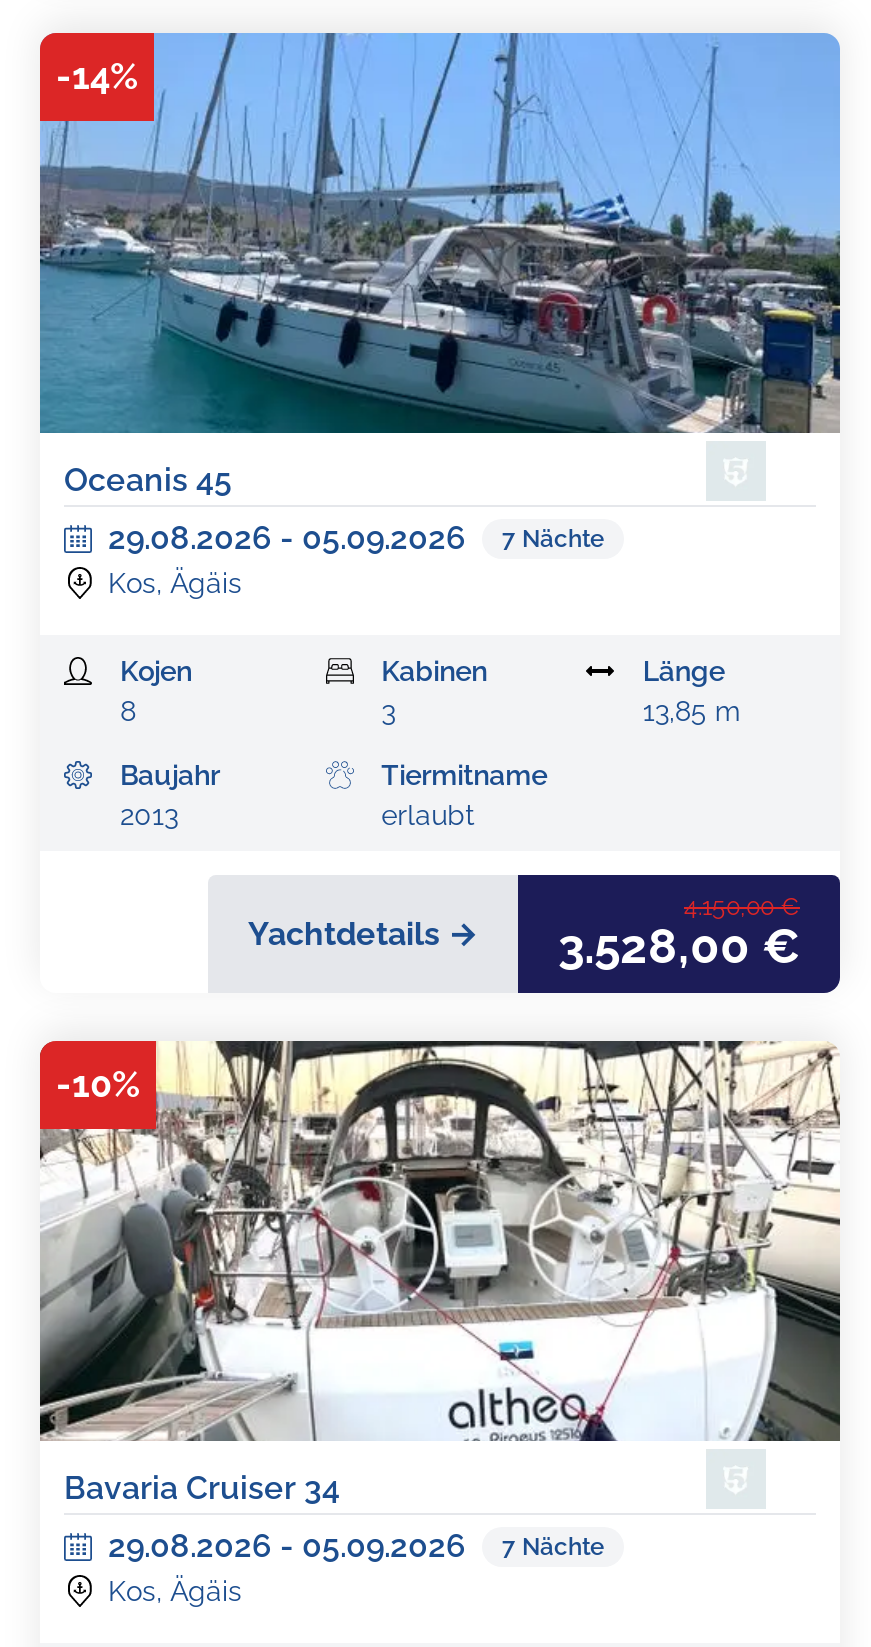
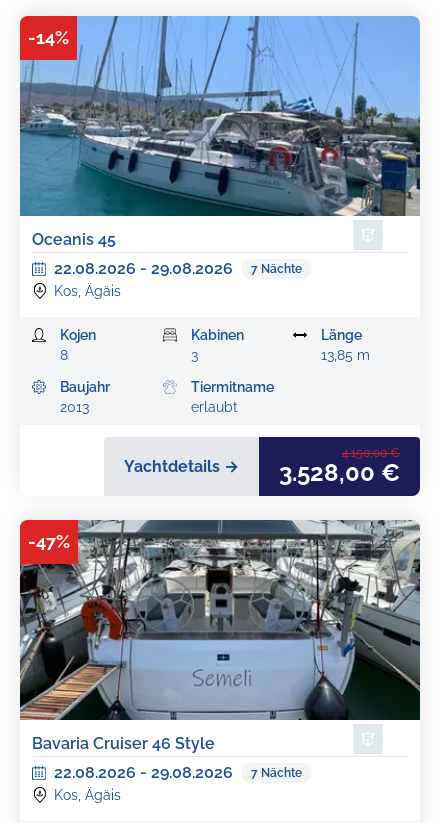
[108,519,604,557] 29.08.2026 - 05.09.2026 7 Nächte -> [54,259,302,278] 22.08.2026 - 29.08.2026 7 Nächte
[40,1039,840,1443] [image] | -10% -> [19,519,421,721] [image] | -47%
[64,1469,340,1507] Bavaria Cruiser 34 -> [32,734,215,753] Bavaria Cruiser 46 Style
[108,1527,604,1565] 29.08.2026 - 05.09.2026 7 Nächte -> [54,763,302,782] 22.08.2026 - 29.08.2026 7 Nächte

